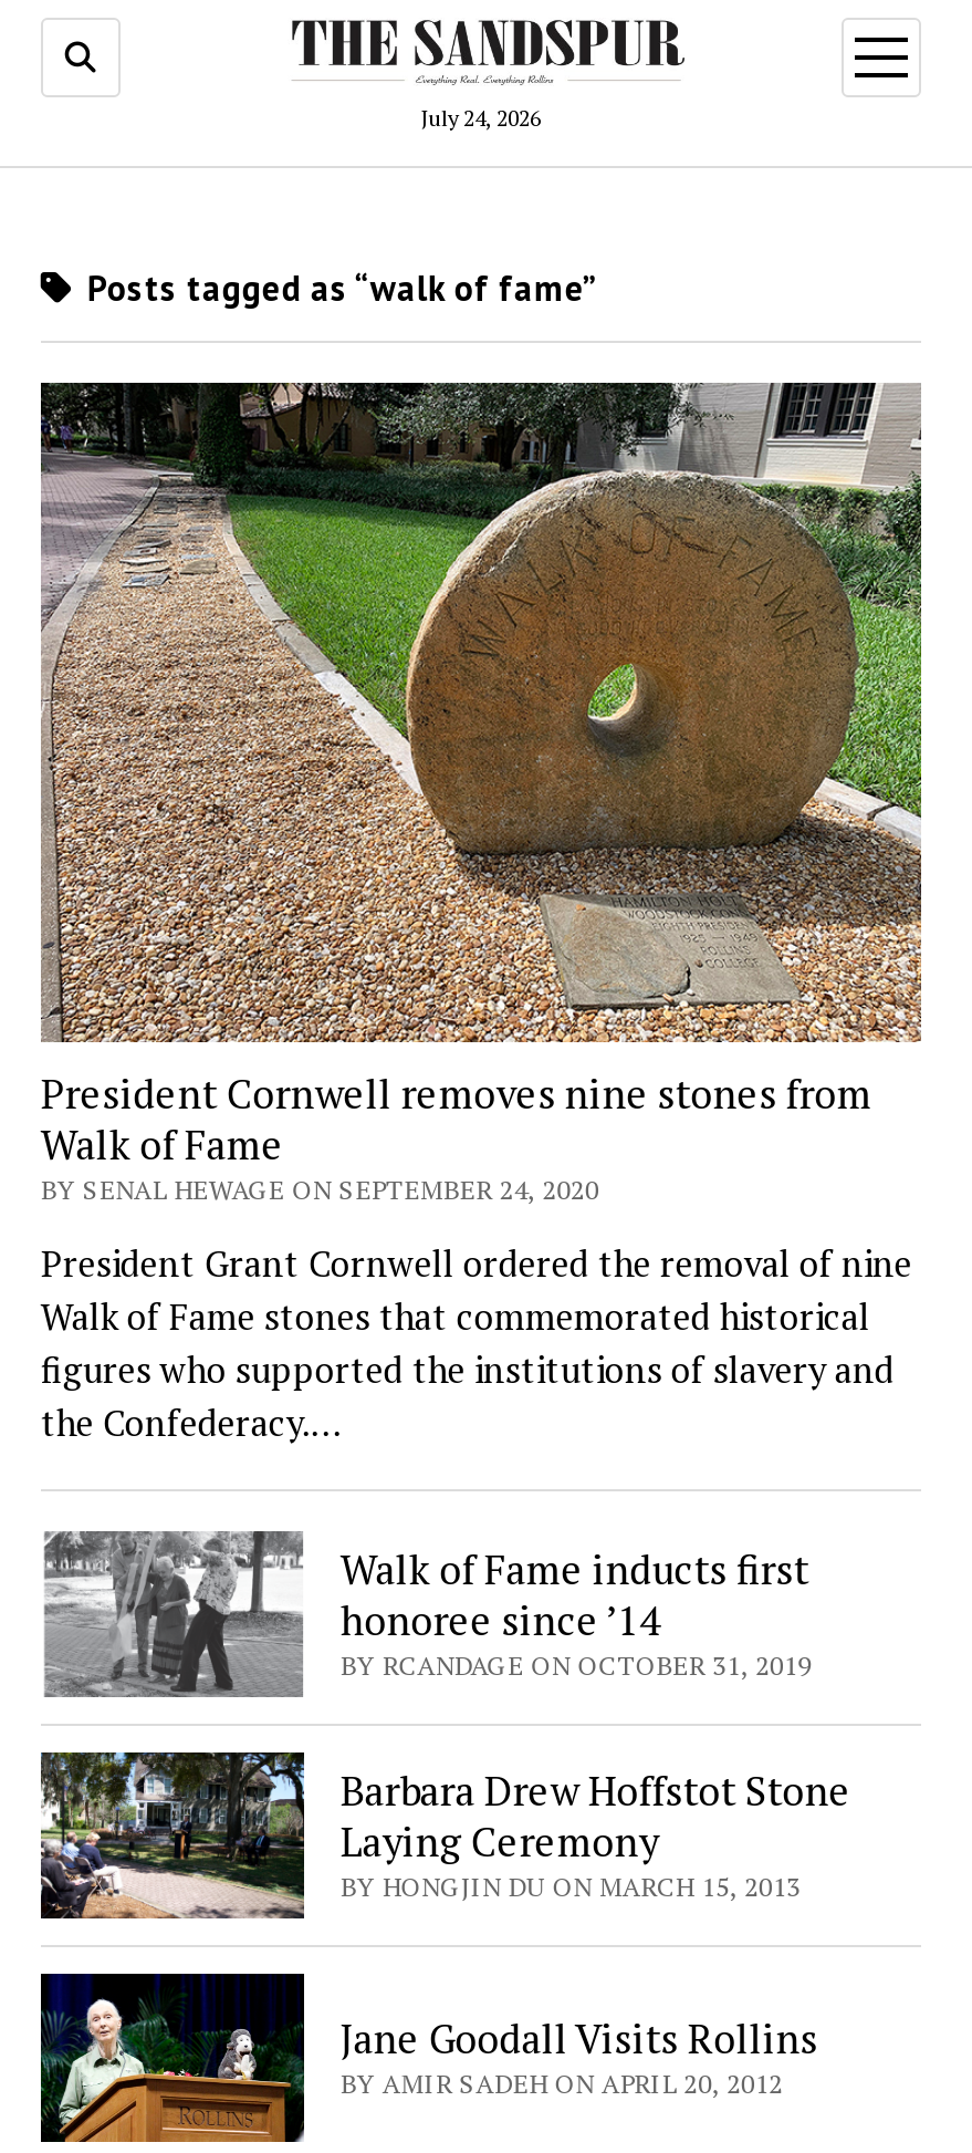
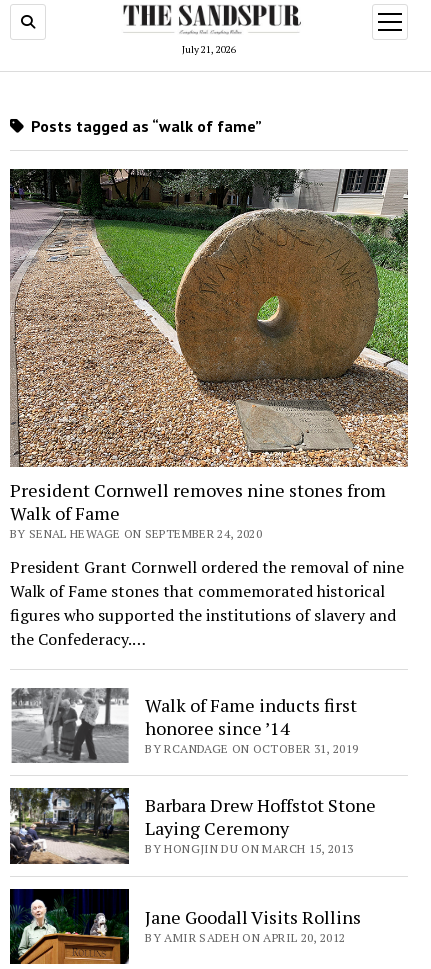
[421,103,541,132] July 24, 2026 -> [182,43,236,56] July 21, 2026

